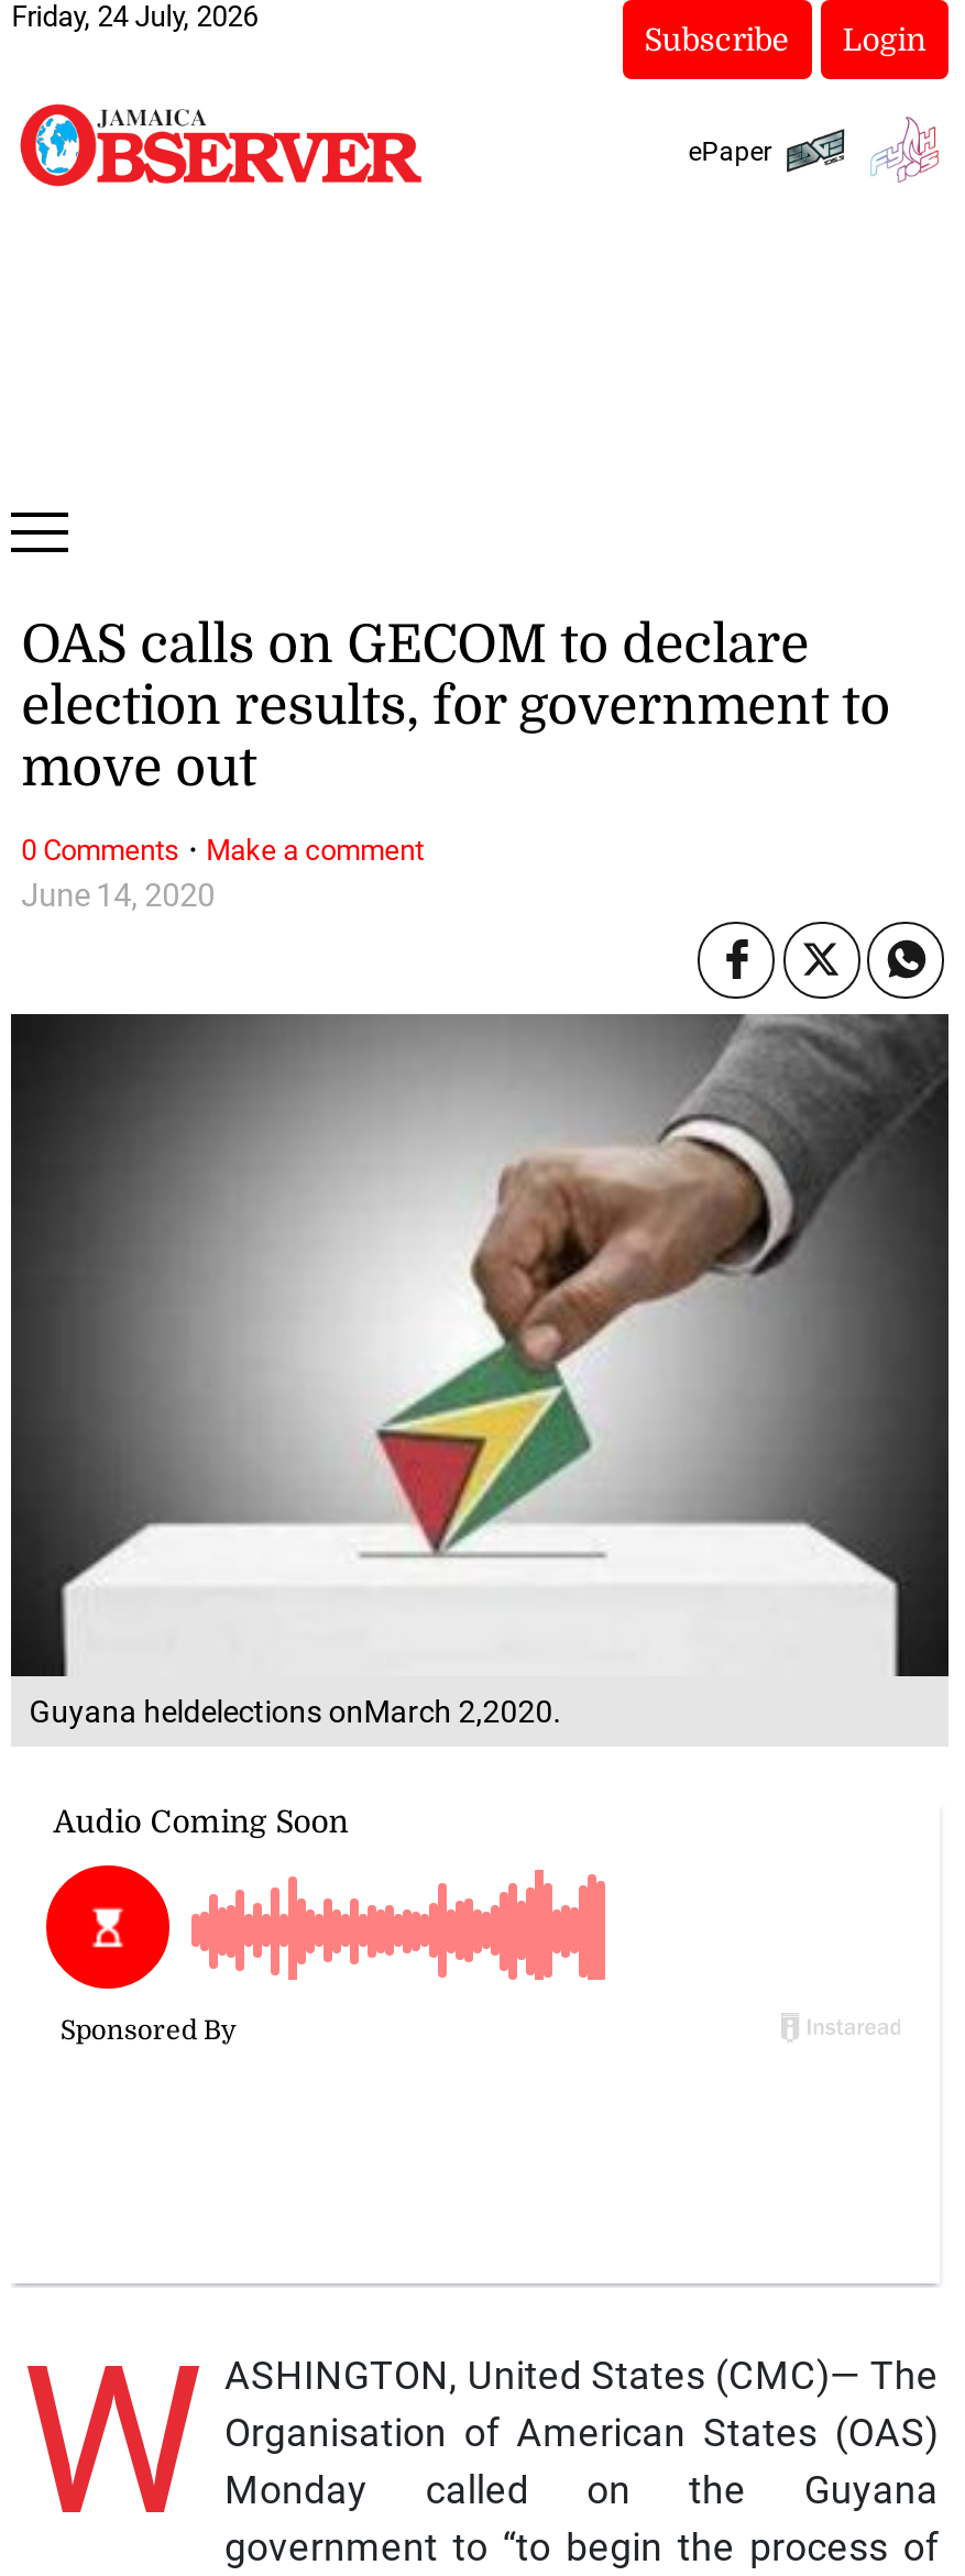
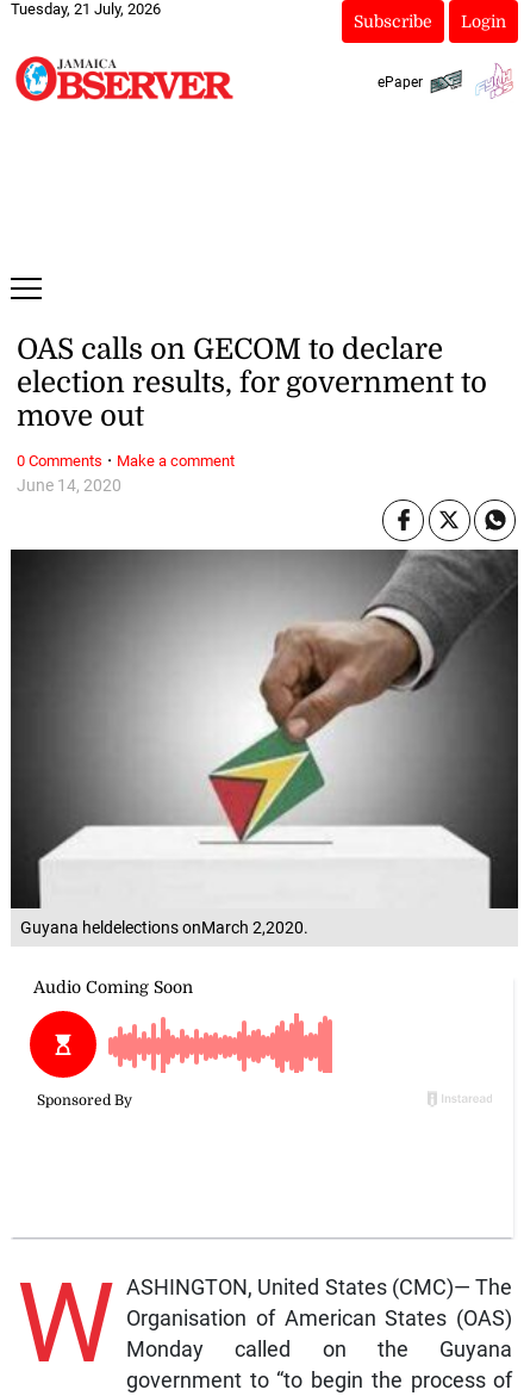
[11,0,258,33] Friday, 24 July, 2026 -> [11,0,161,18] Tuesday, 21 July, 2026

